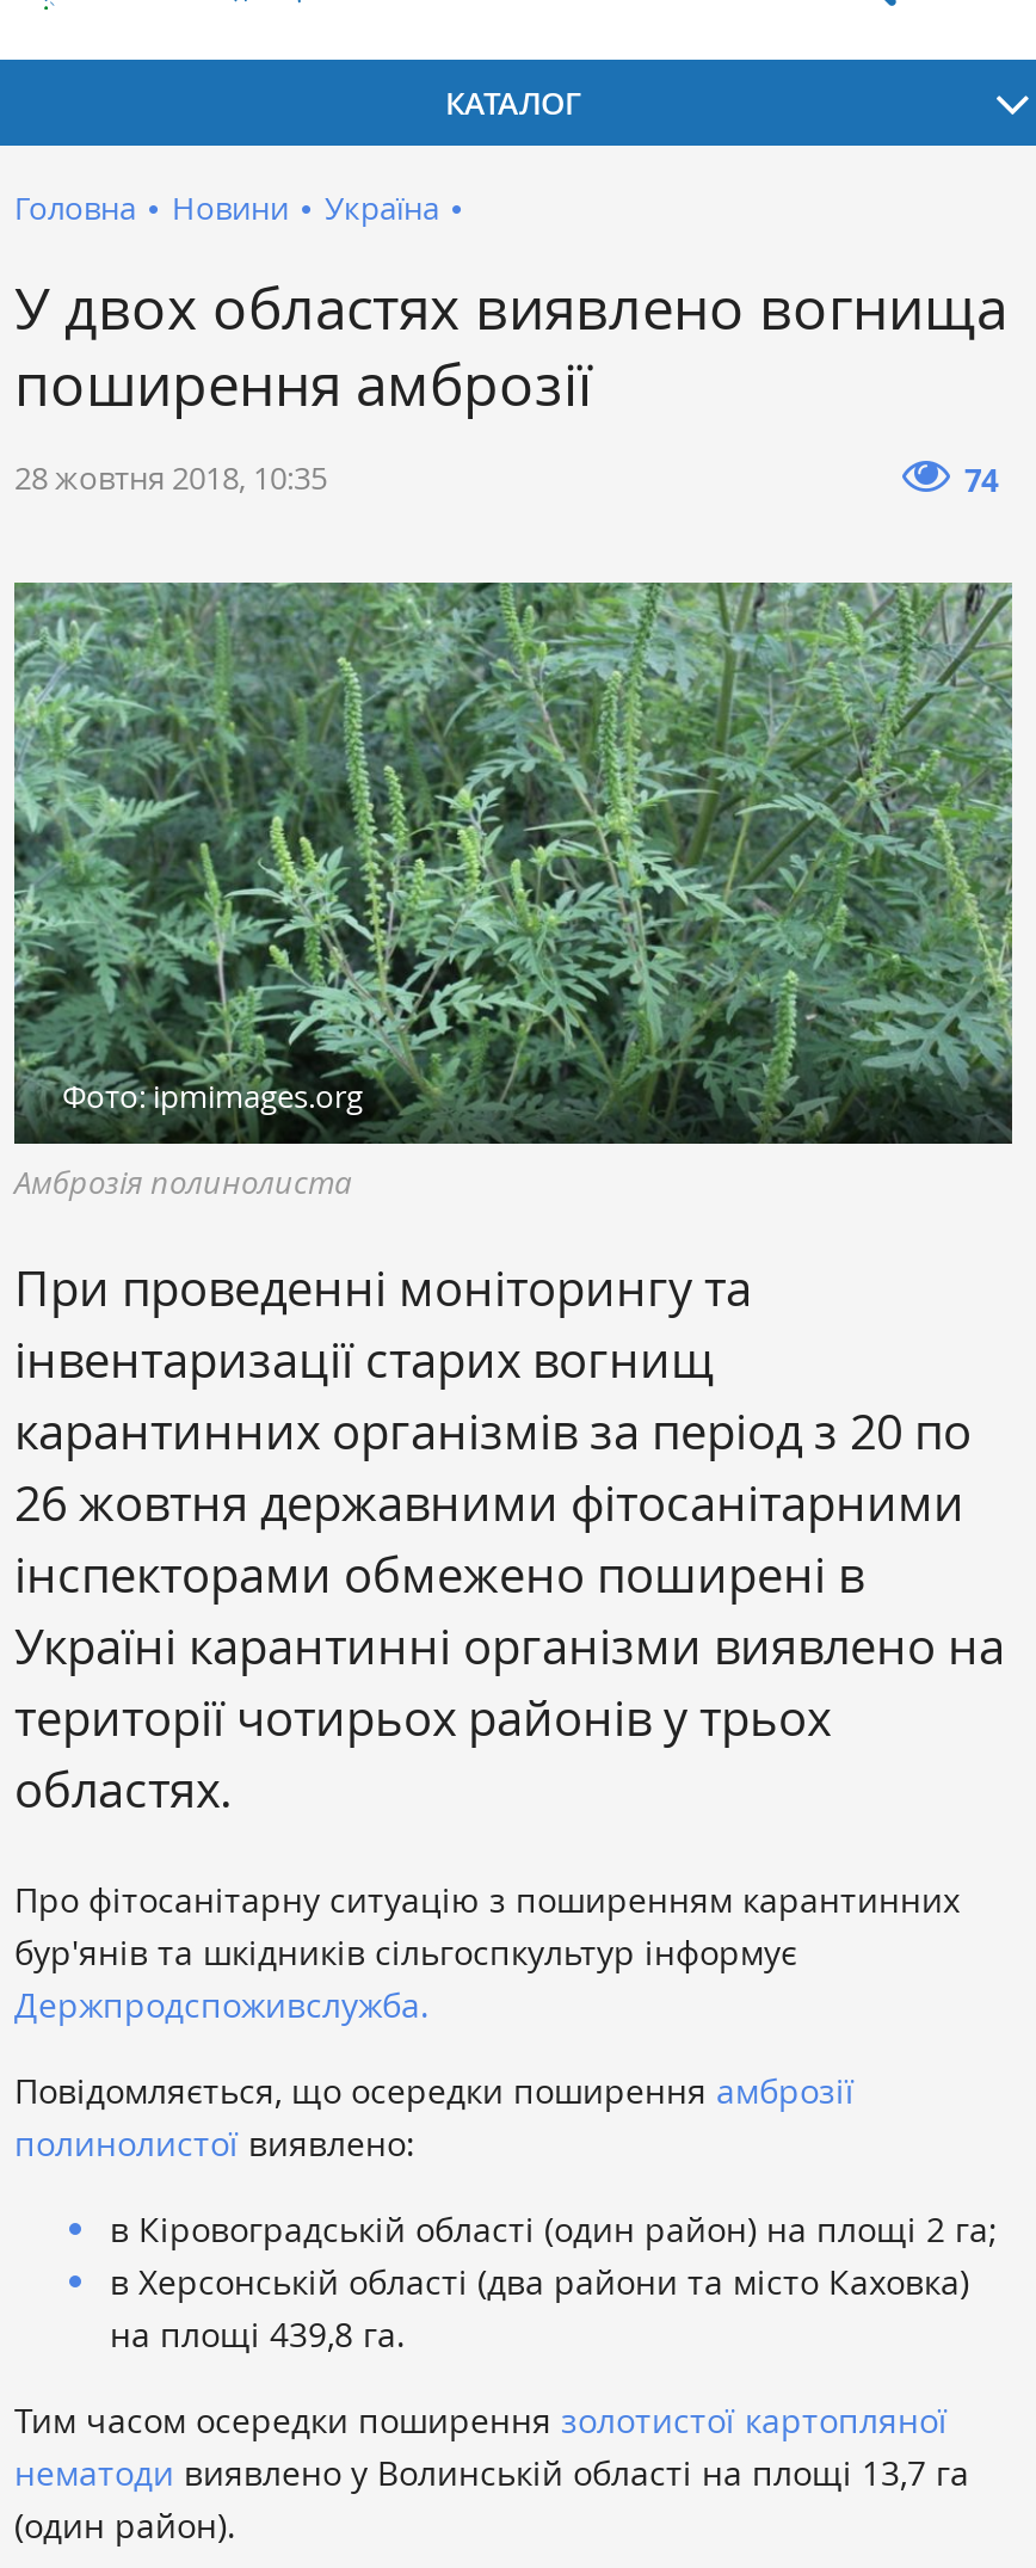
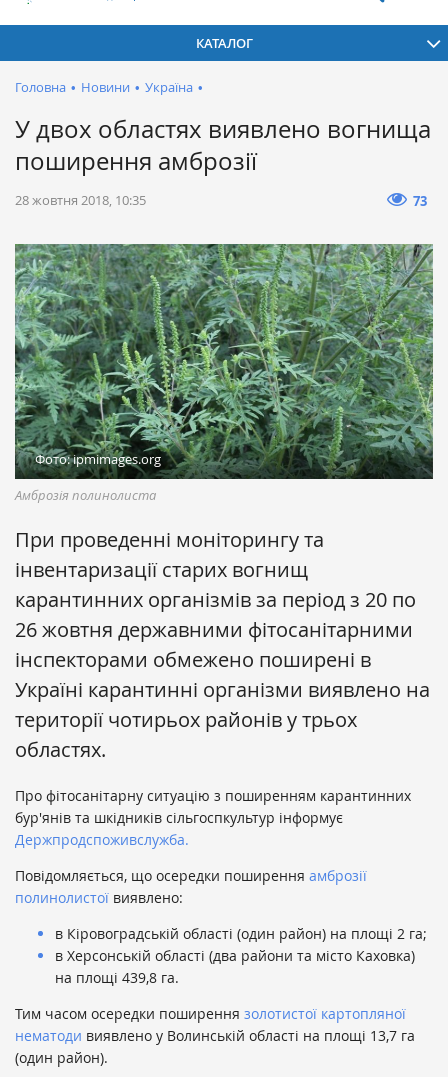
[964,459,998,502] 74 -> [413,192,427,210] 73

